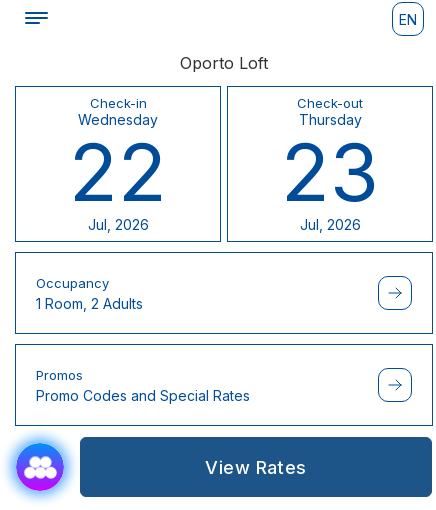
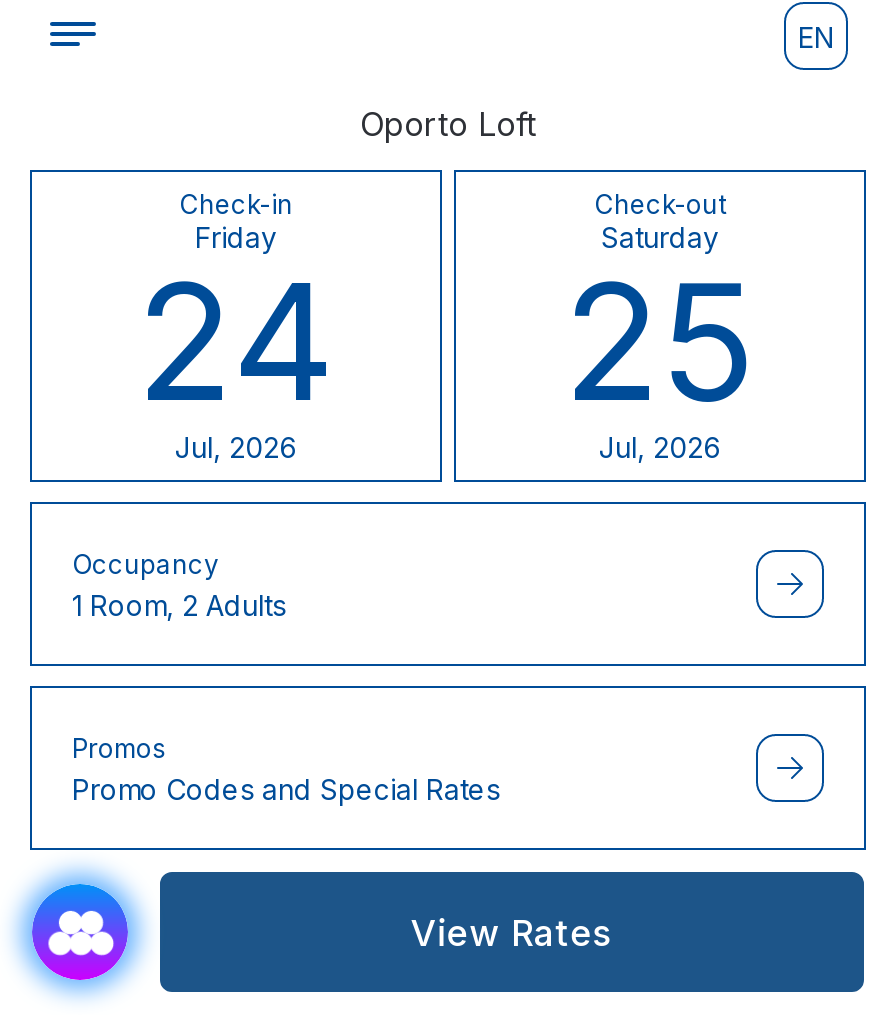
[69,111,167,220] Wednesday | 22 -> [136,220,336,438] Friday | 24
[281,111,379,220] Thursday | 23 -> [563,220,757,438] Saturday | 25

